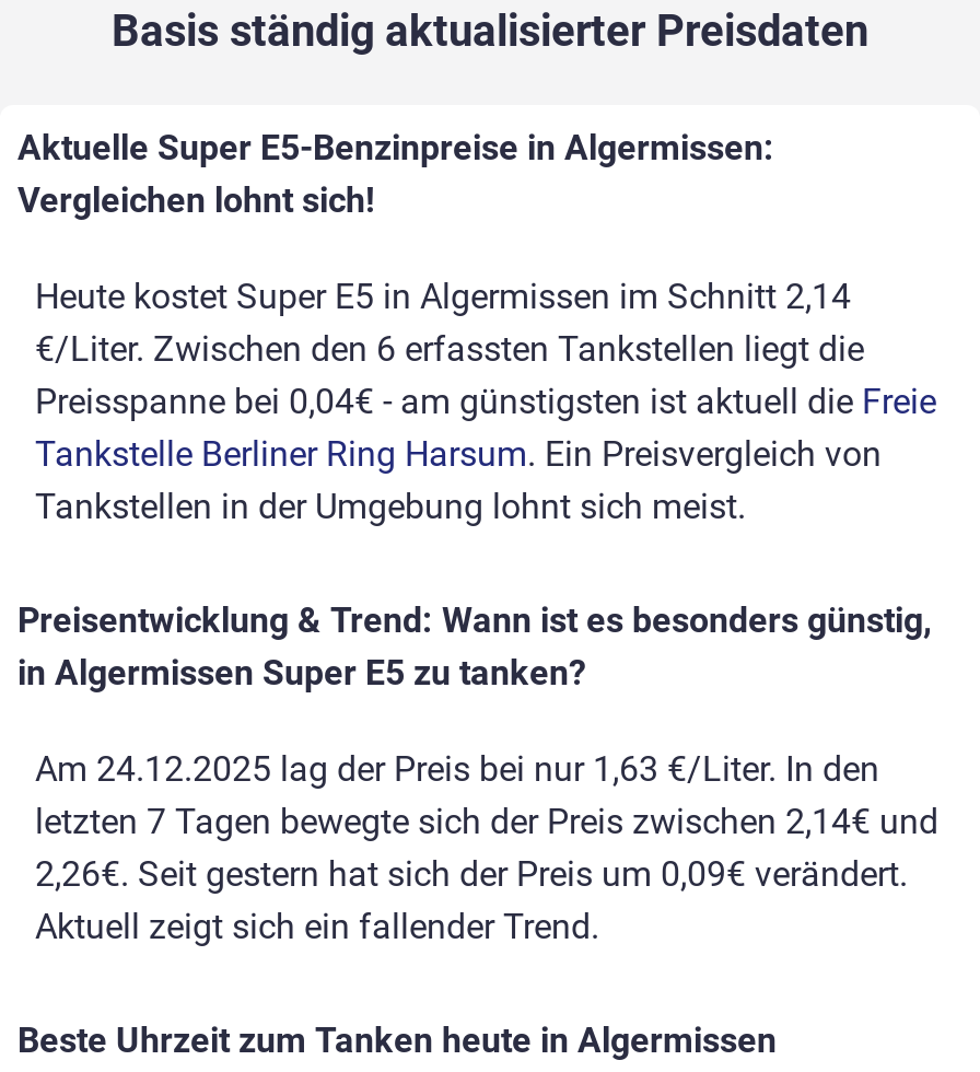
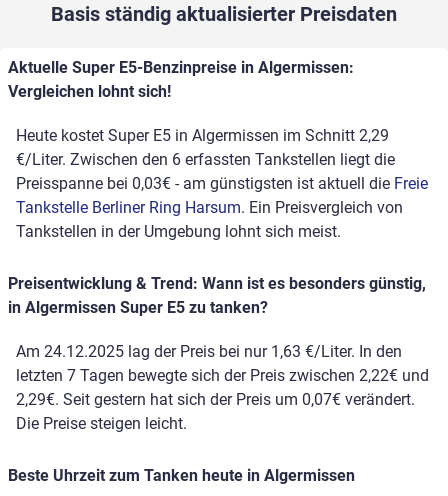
[35,276,851,318] Heute kostet Super E5 in Algermissen im Schnitt 2,14 -> [16,126,389,145] Heute kostet Super E5 in Algermissen im Schnitt 2,29
[35,381,936,423] Preisspanne bei 0,04€ - am günstigsten ist aktuell die Freie -> [16,174,428,193] Preisspanne bei 0,03€ - am günstigsten ist aktuell die Freie
[35,801,938,948] letzten 7 Tagen bewegte sich der Preis zwischen 2,14€ und | 2,26€. Seit gestern hat sich der Preis um 0,09€ verändert. | Aktuell zeigt sich ein fallender Trend. -> [16,366,429,433] letzten 7 Tagen bewegte sich der Preis zwischen 2,22€ und | 2,29€. Seit gestern hat sich der Preis um 0,07€ verändert. | Die Preise steigen leicht.

